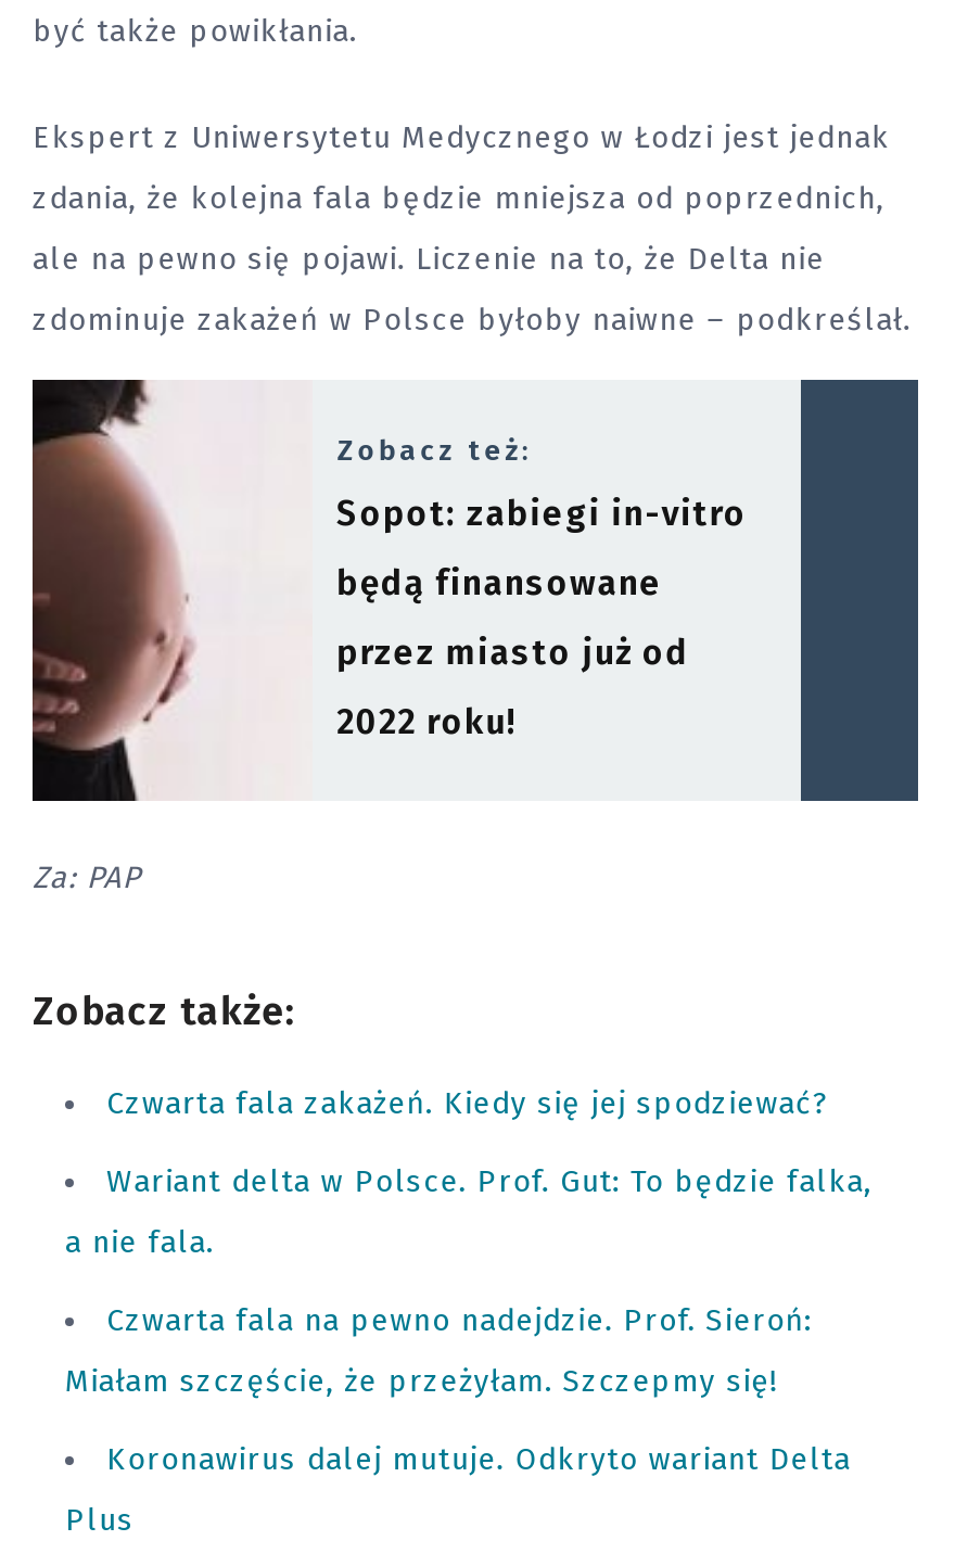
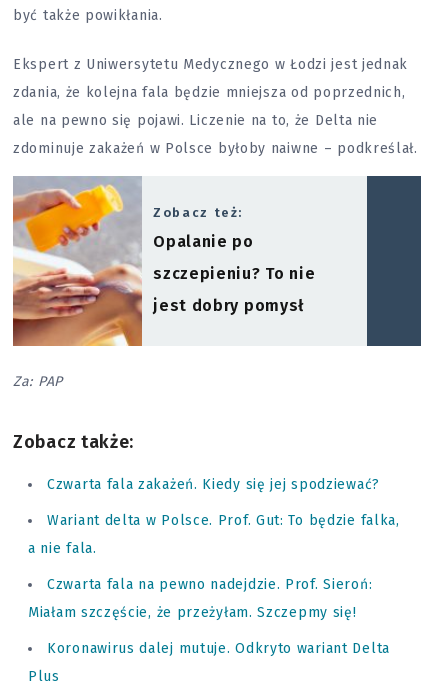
[30,379,747,804] [image] | Sopot: zabiegi in-vitro | będą finansowane | przez miasto już od | 2022 roku! -> [12,176,315,347] [image] | Opalanie po | szczepieniu? To nie | jest dobry pomysł

